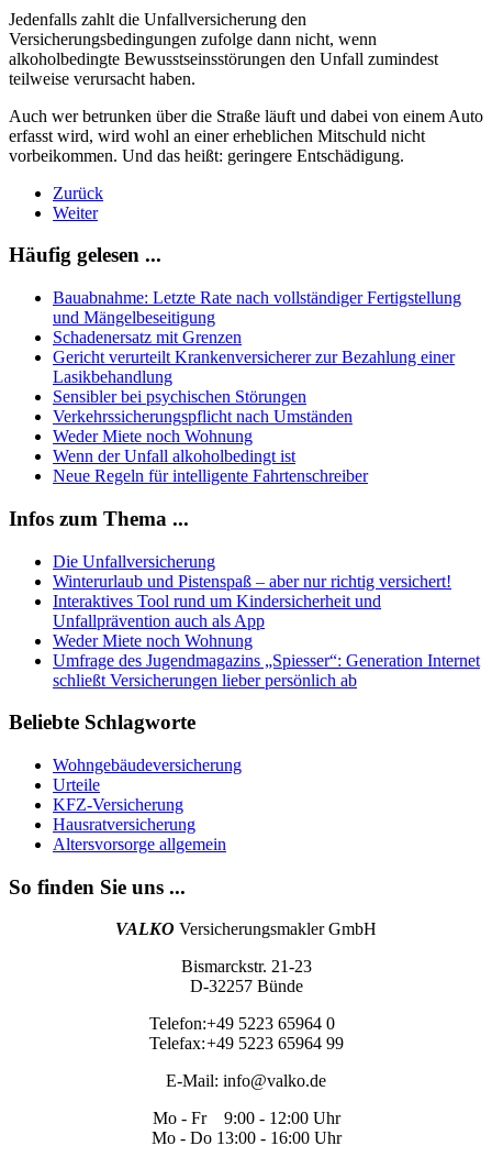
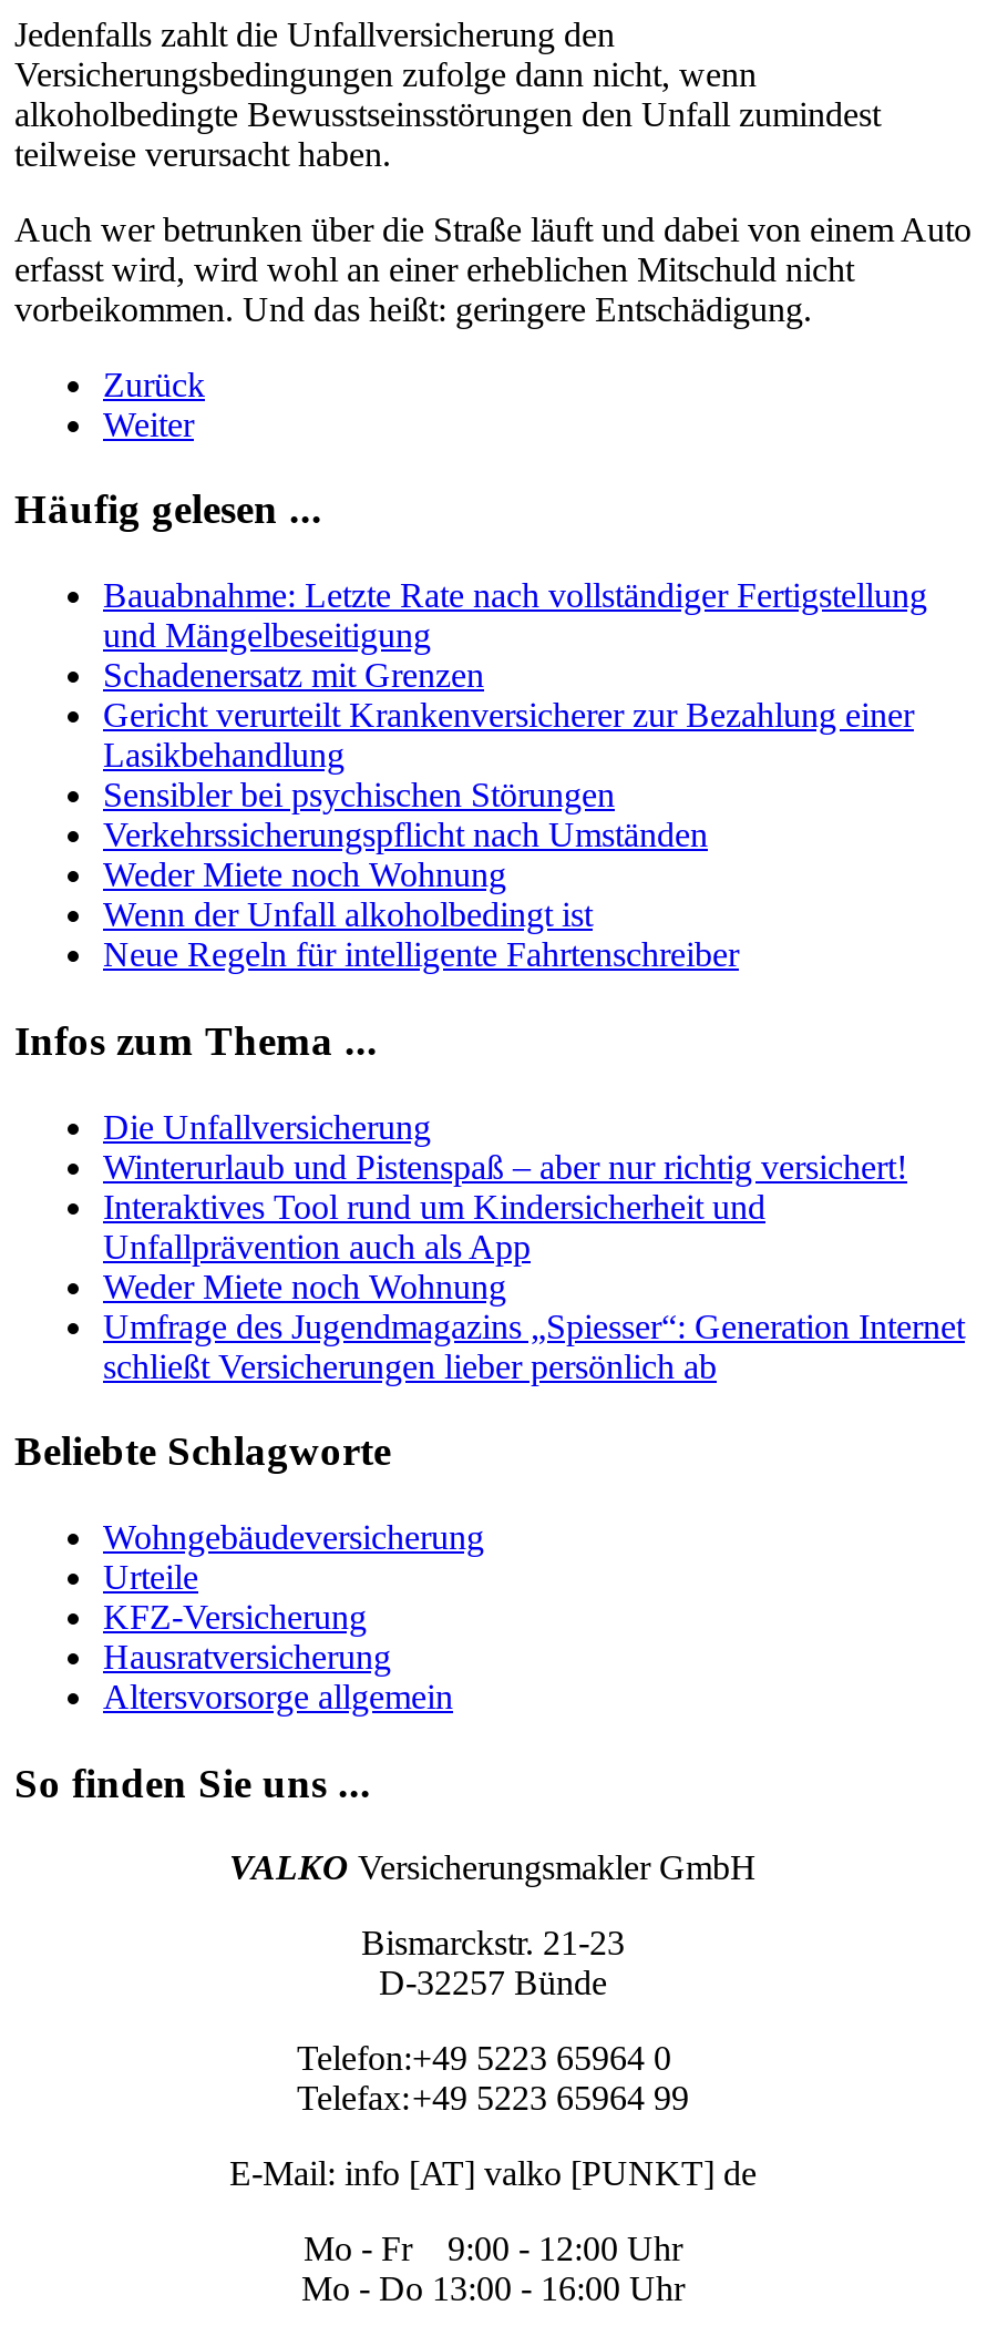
[166,1072,326,1090] E-Mail: info@valko.de -> [229,2155,757,2193] E-Mail: info [AT] valko [PUNKT] de

